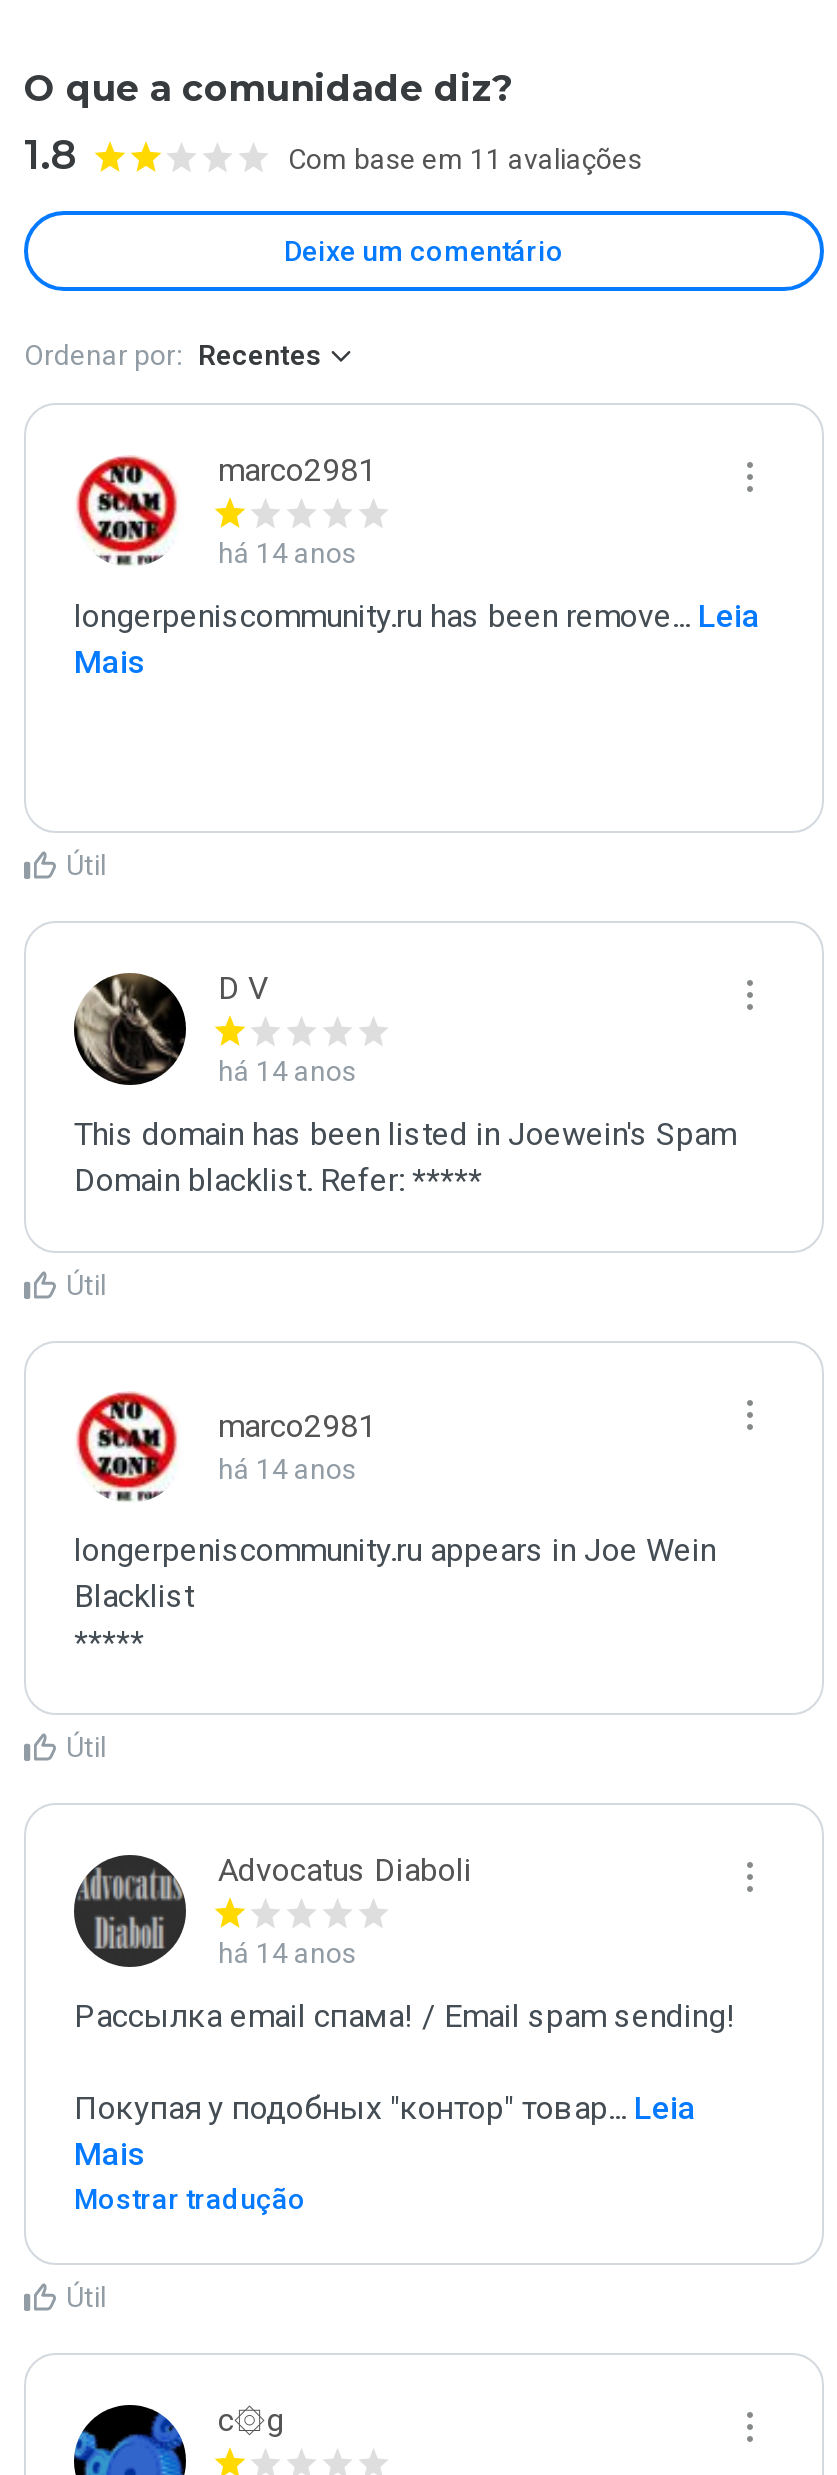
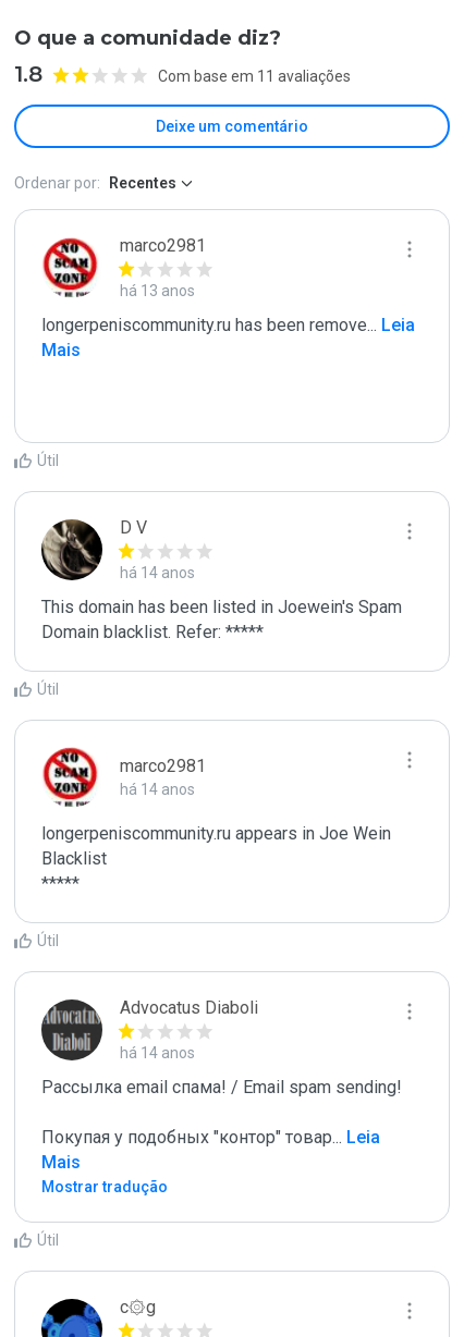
[218,537,356,569] há 14 anos -> [120,282,195,299] há 13 anos

